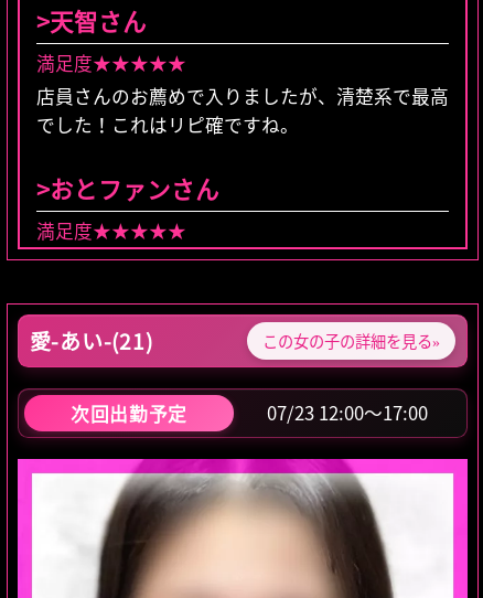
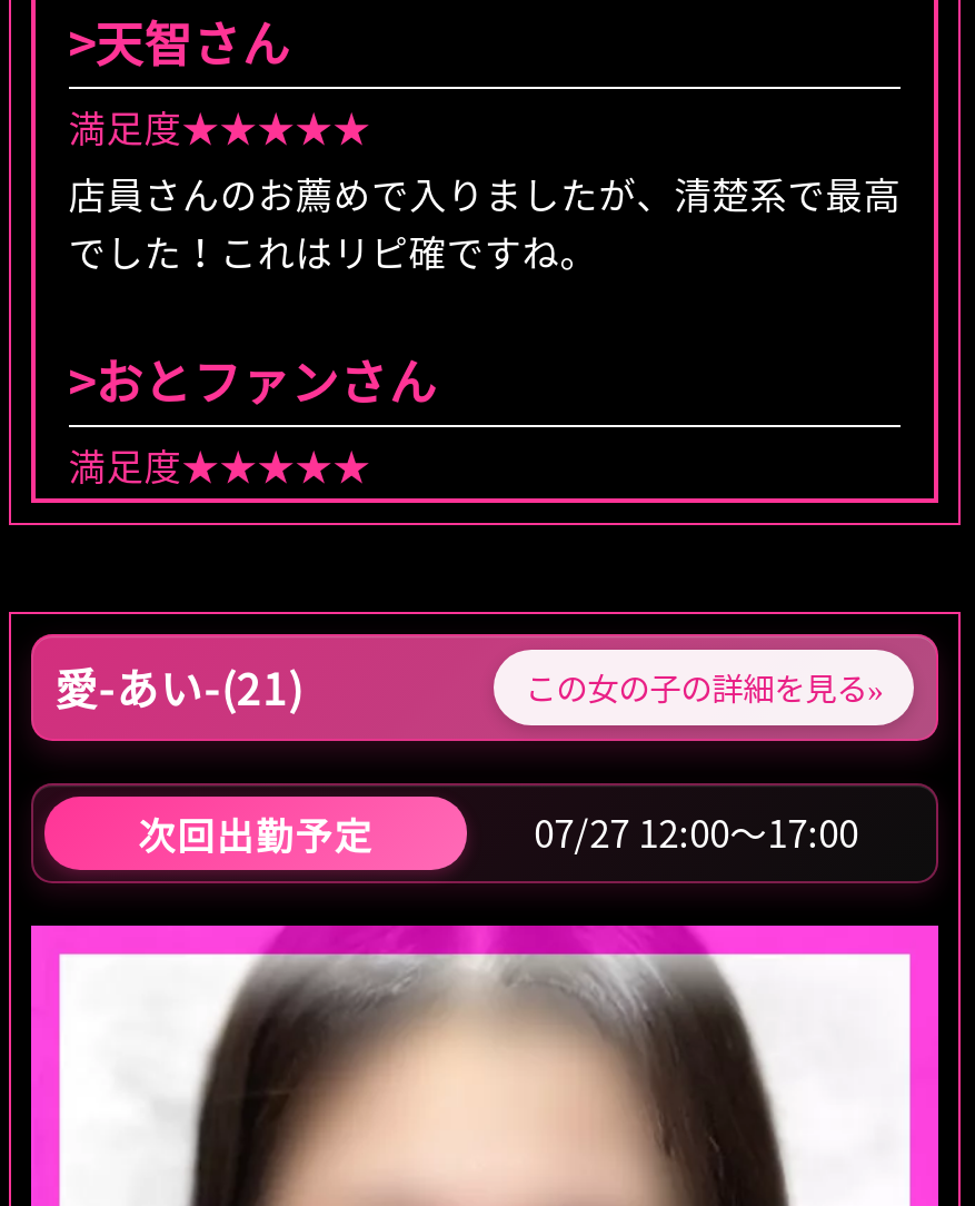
[267,400,428,426] 07/23 12:00～17:00 -> [534,806,858,859] 07/27 12:00～17:00

